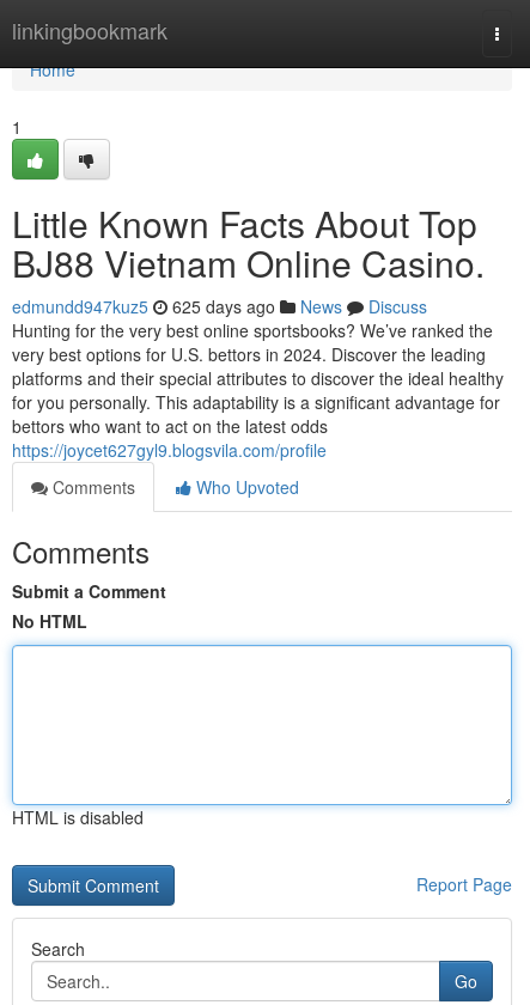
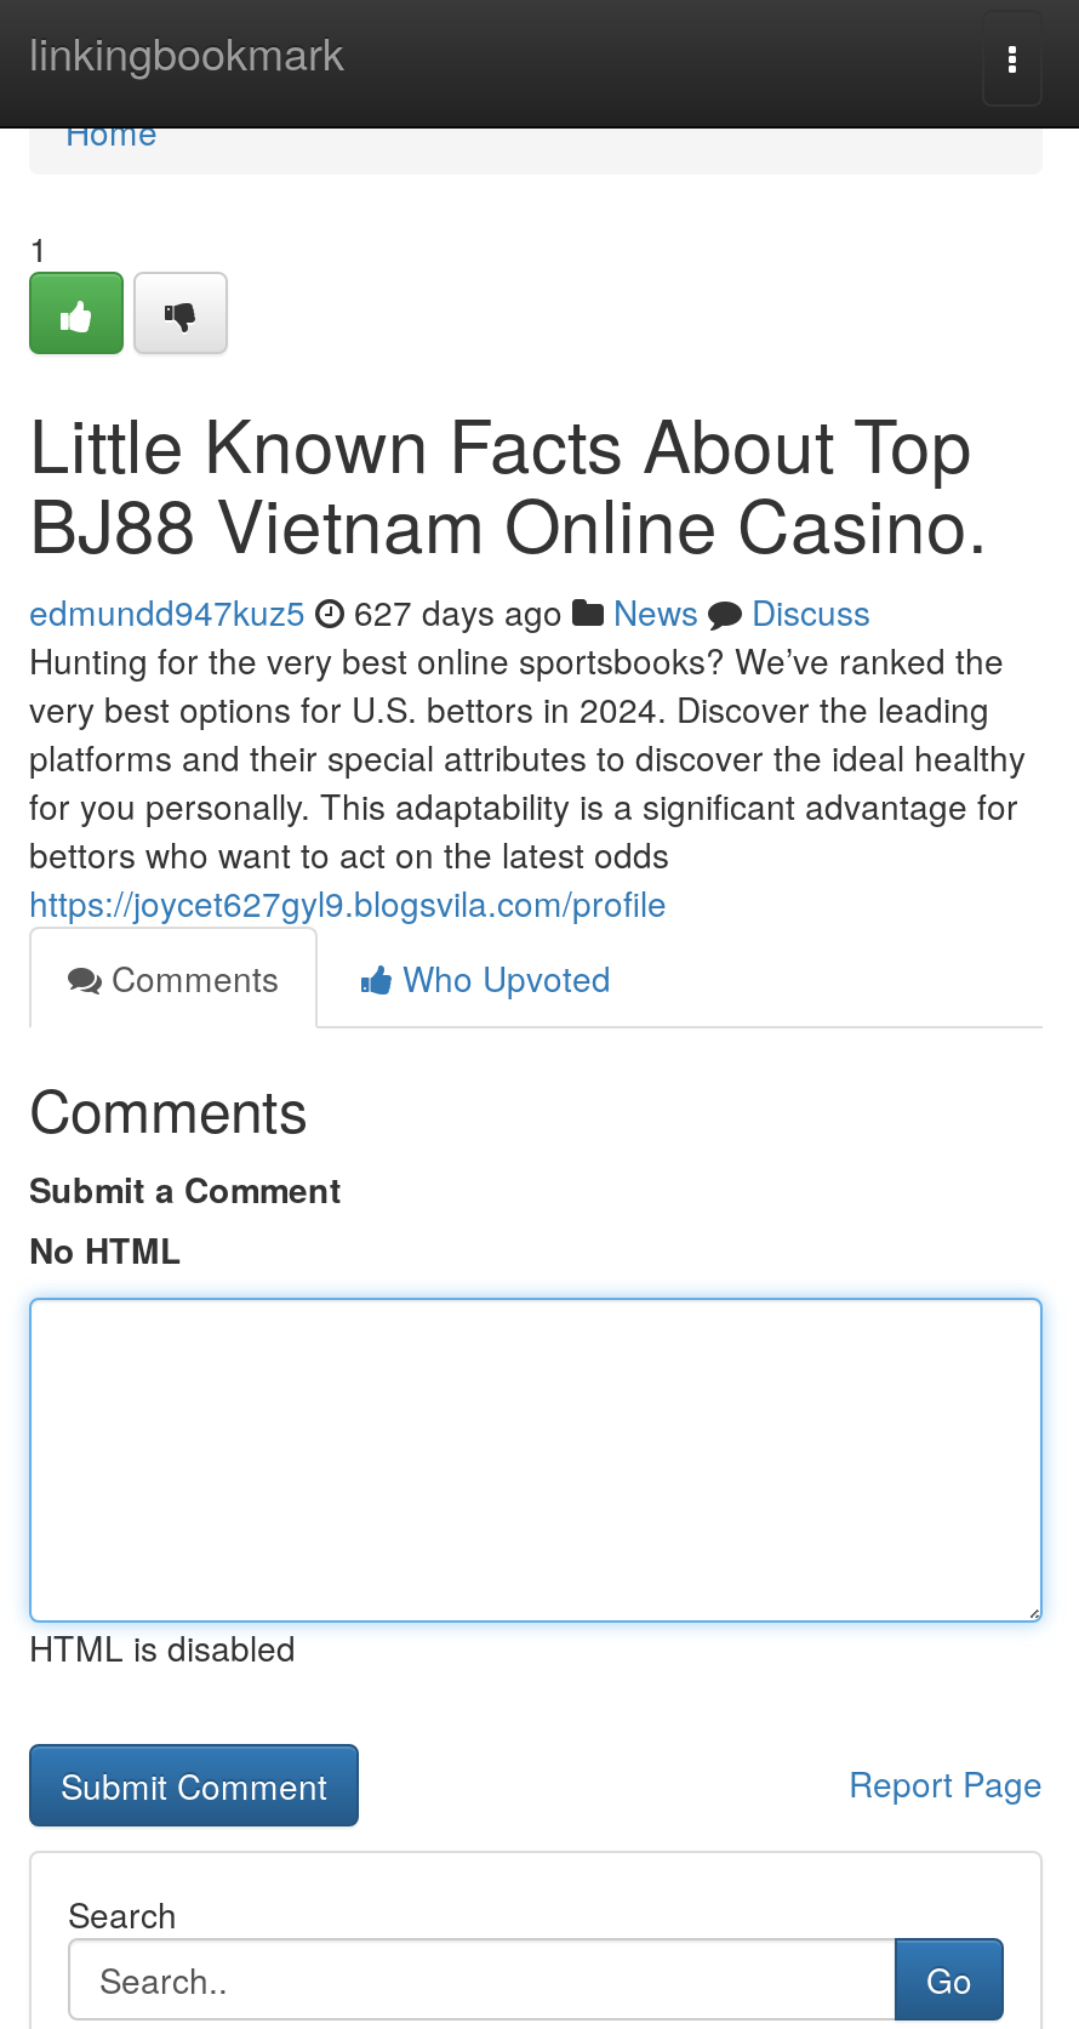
[12,294,427,318] edmundd947kuz5 625 days ago News Discuss -> [29,587,870,636] edmundd947kuz5 627 days ago News Discuss

